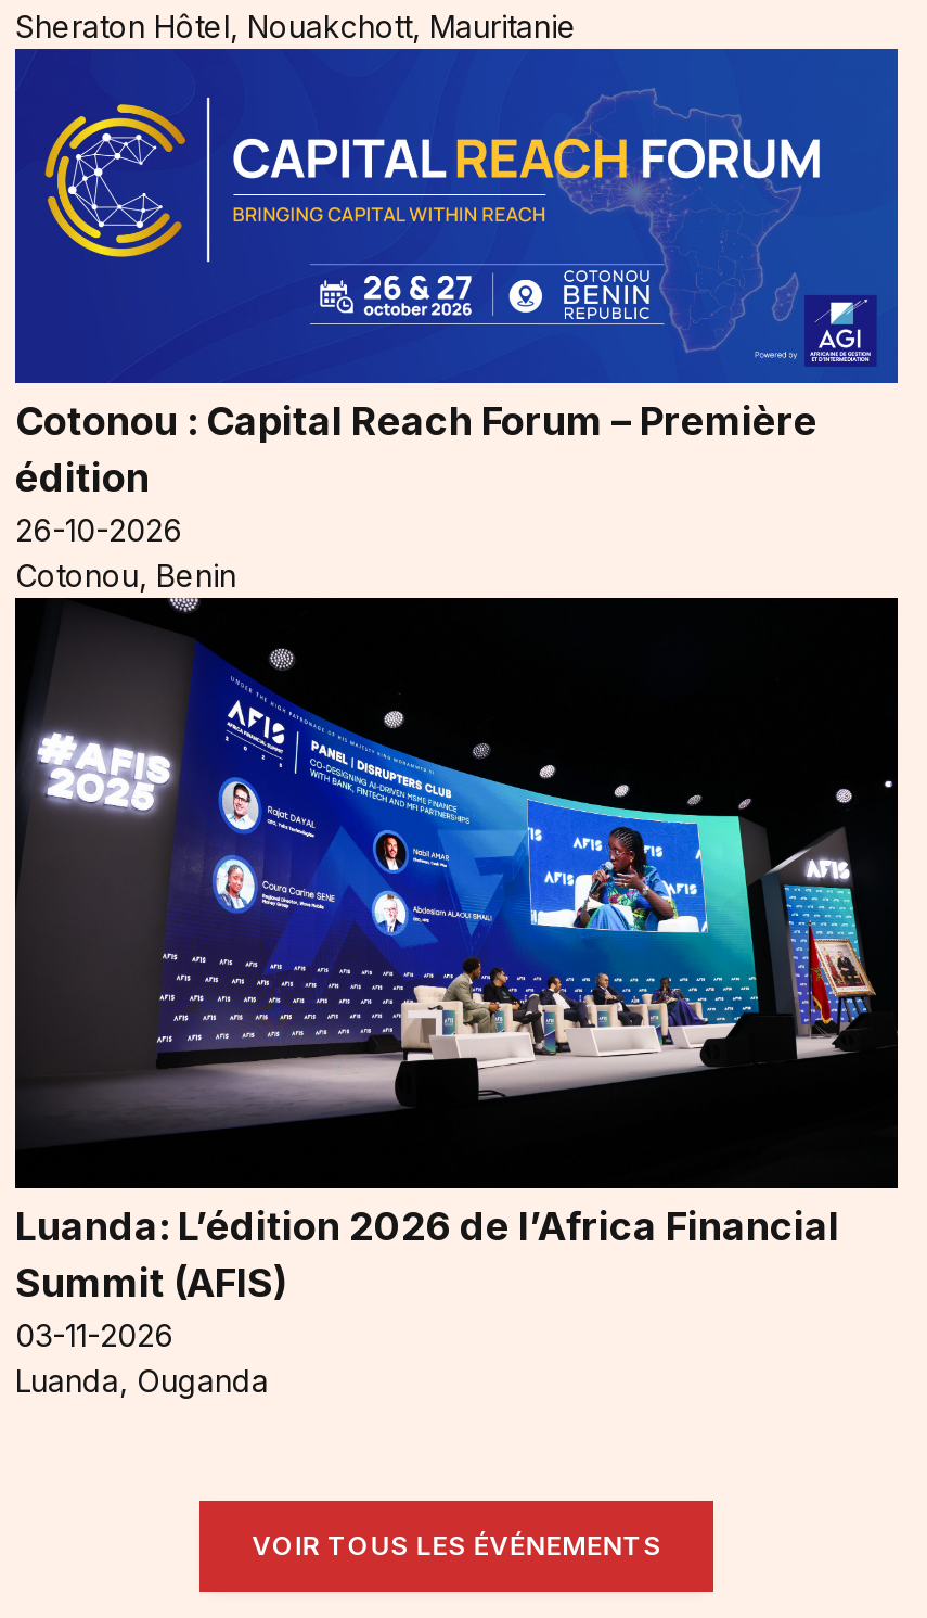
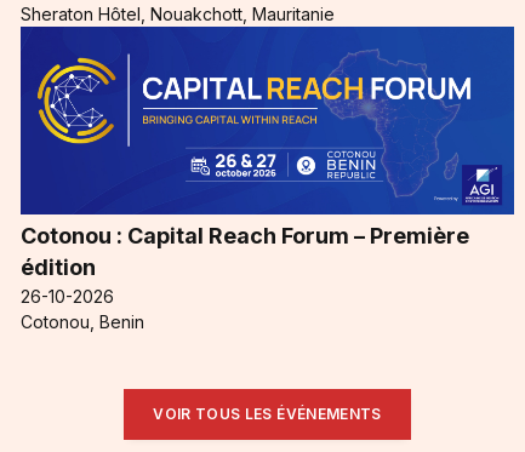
[13,595,900,1398] [image] | Luanda: L’édition 2026 de l’Africa Financial | Summit (AFIS) | 03-11-2026 | Luanda, Ouganda -> none

